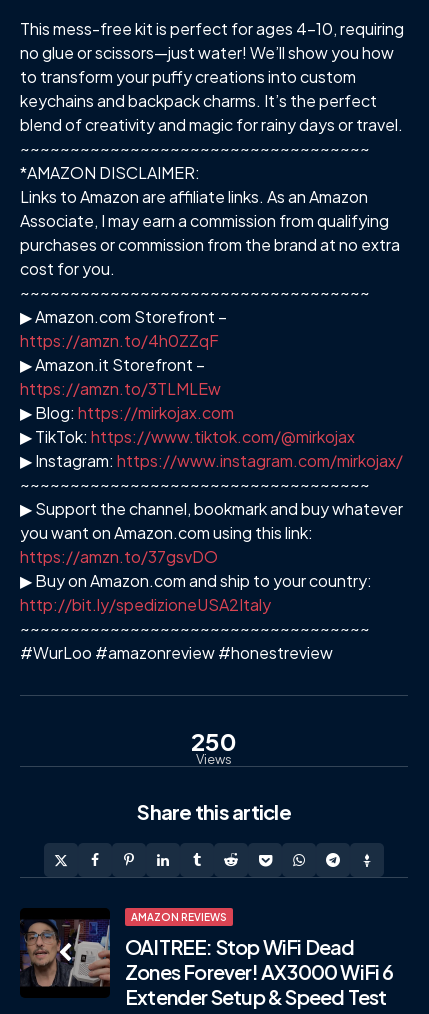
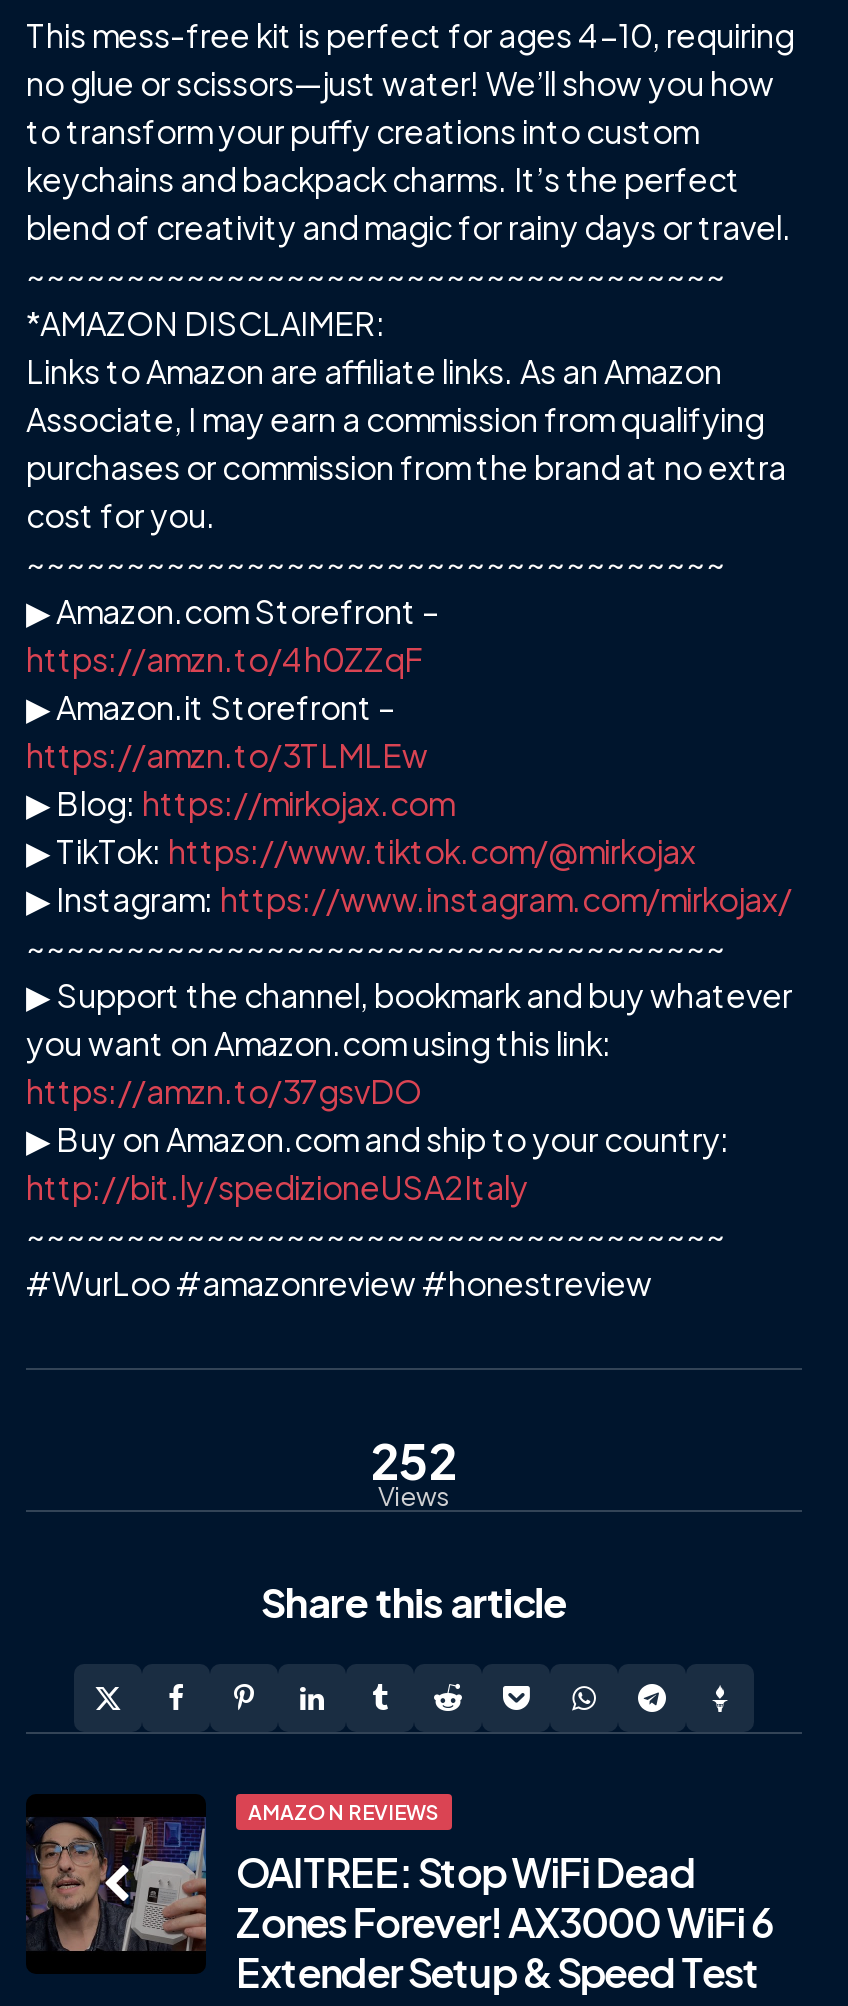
[191,726,237,756] 250 -> [371,1430,457,1490] 252

